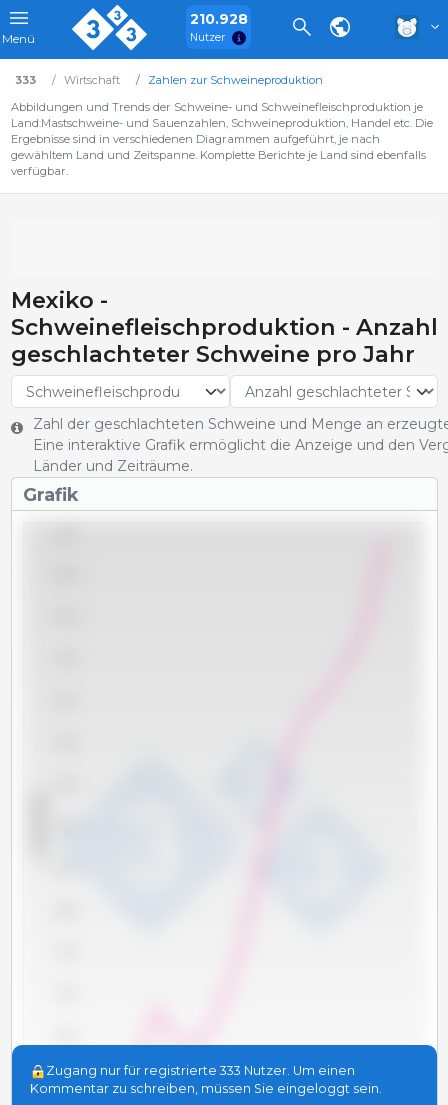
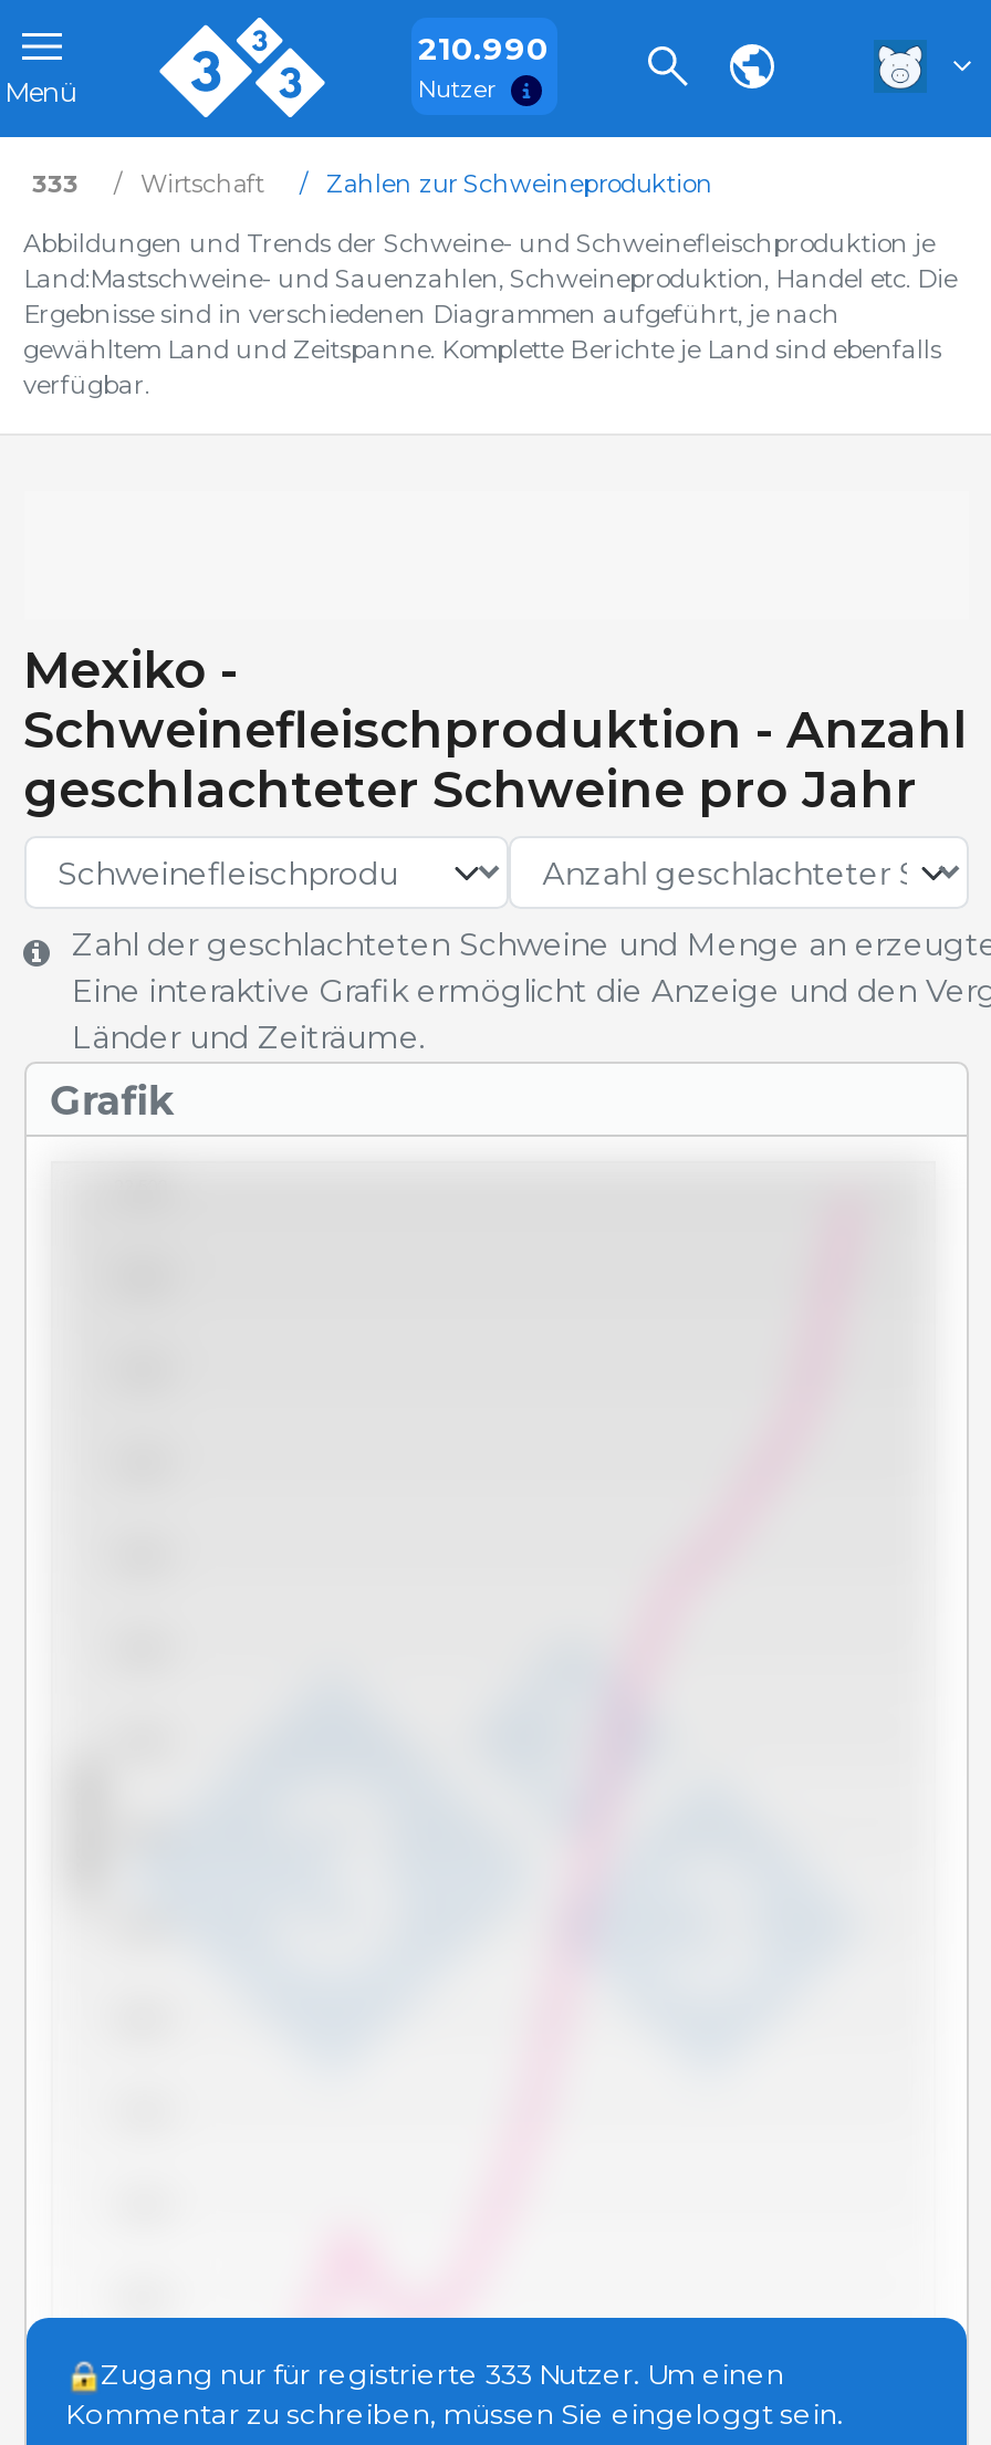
[190,9,248,27] 210.928 -> [418,28,549,67] 210.990

